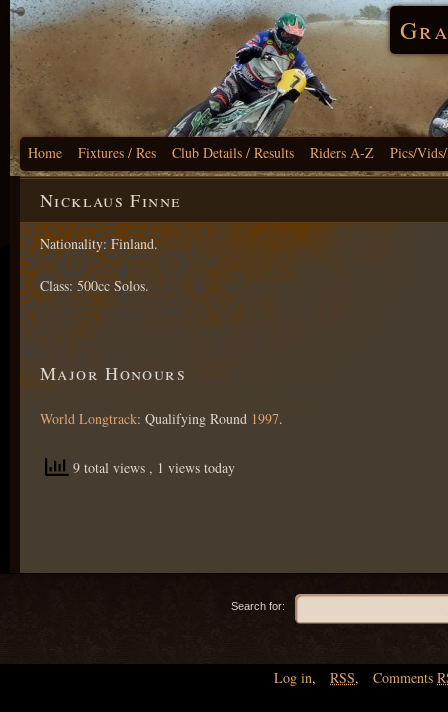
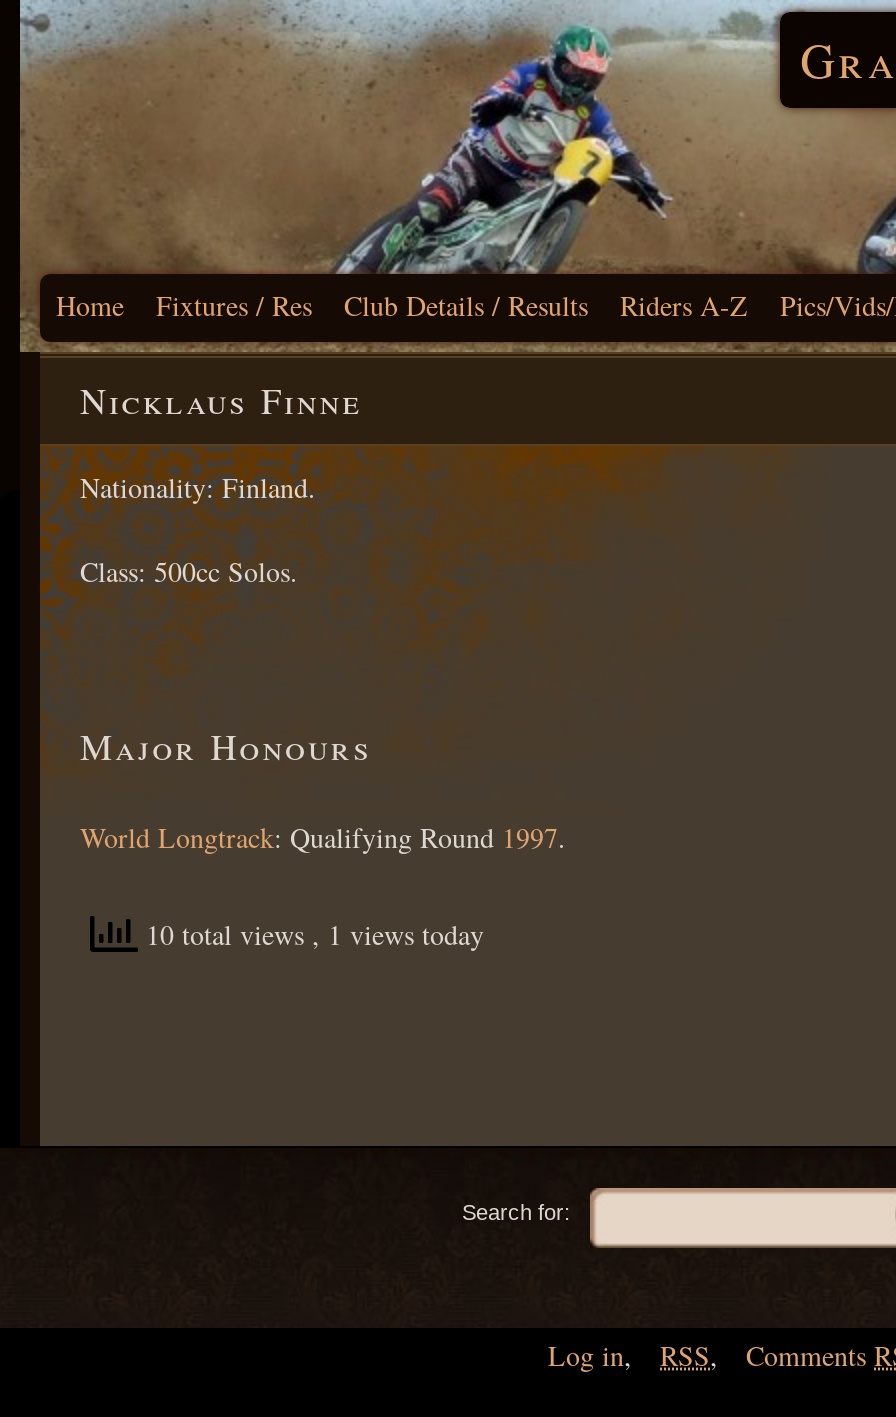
[69,458,235,477] 9 total views, 1 views today -> [138,916,484,954] 10 total views, 1 views today

